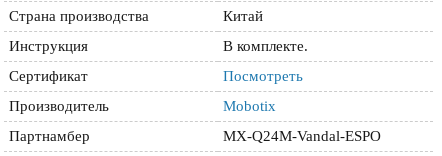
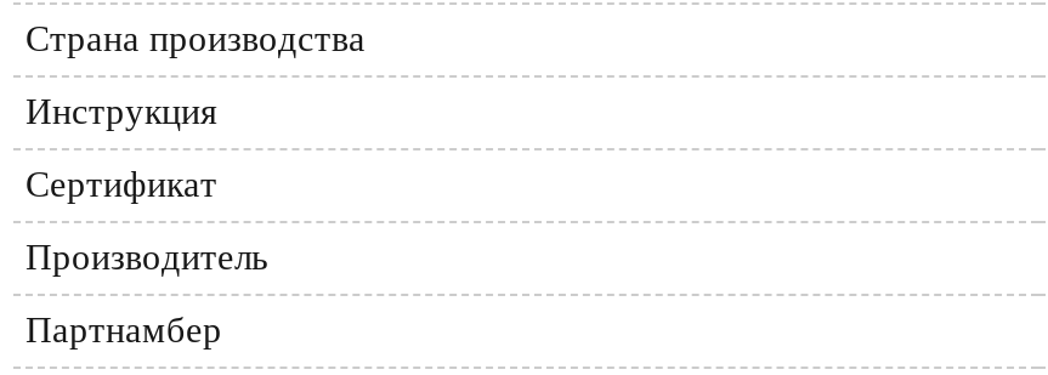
[223,8,263,24] Китай -> none
[223,38,308,54] В комплекте. -> none
[223,68,303,84] Посмотреть -> none
[223,98,276,114] Mobotix -> none
[223,128,381,144] MX-Q24M-Vandal-ESPO -> none

